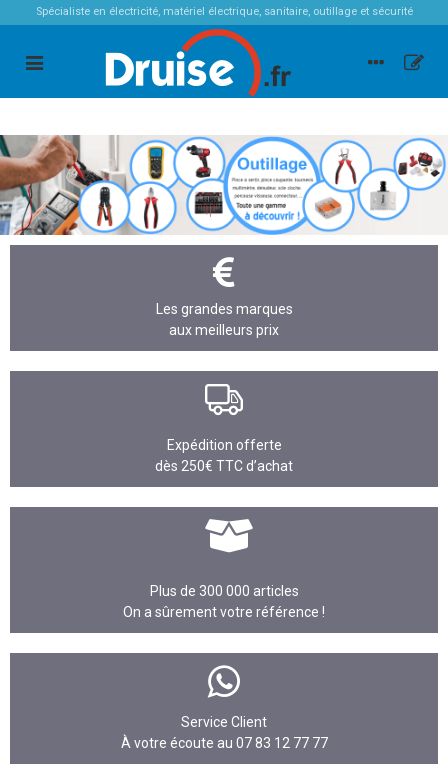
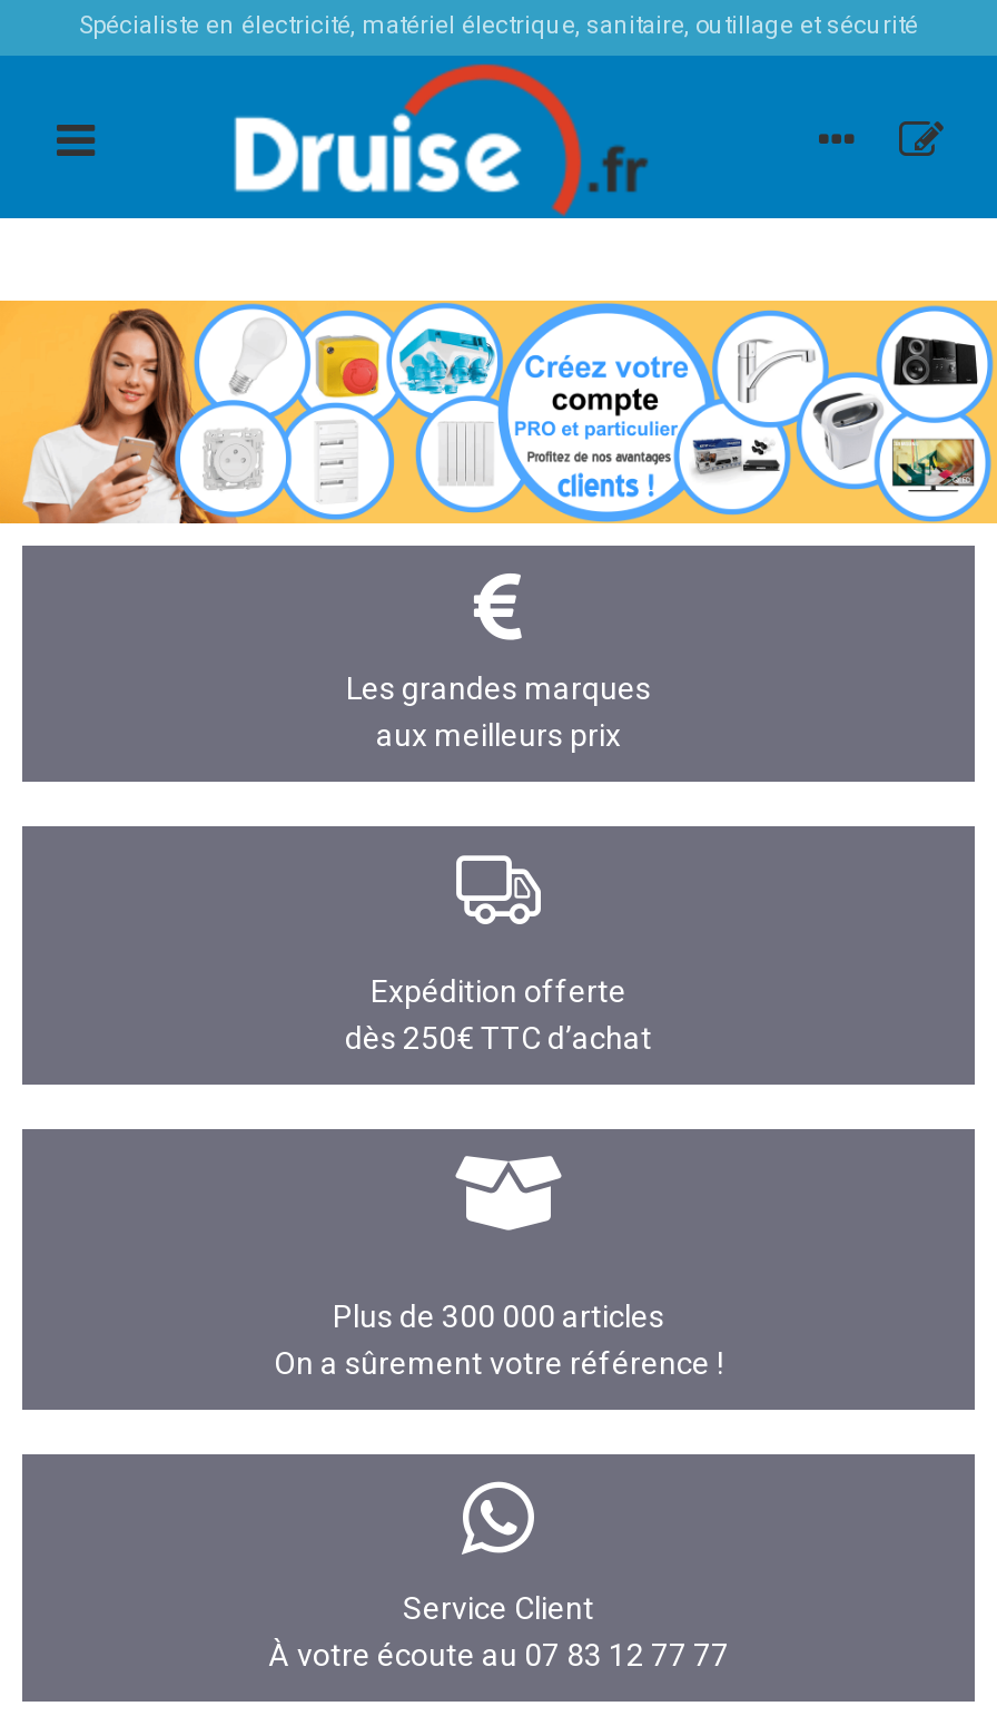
[3,134,445,236] [image] -> [7,298,990,526] [image]

